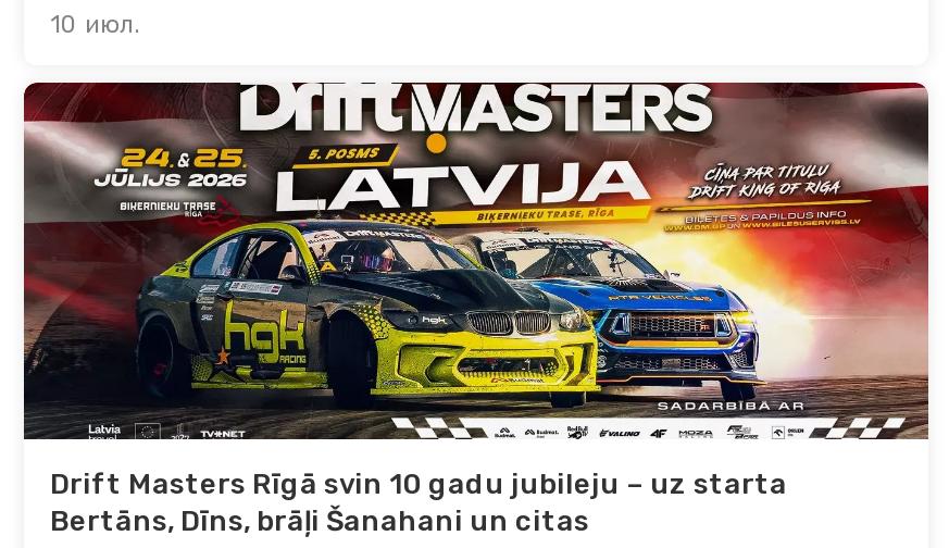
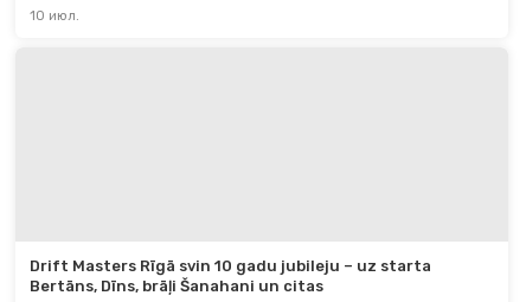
[22,80,931,441] [image] -> none

